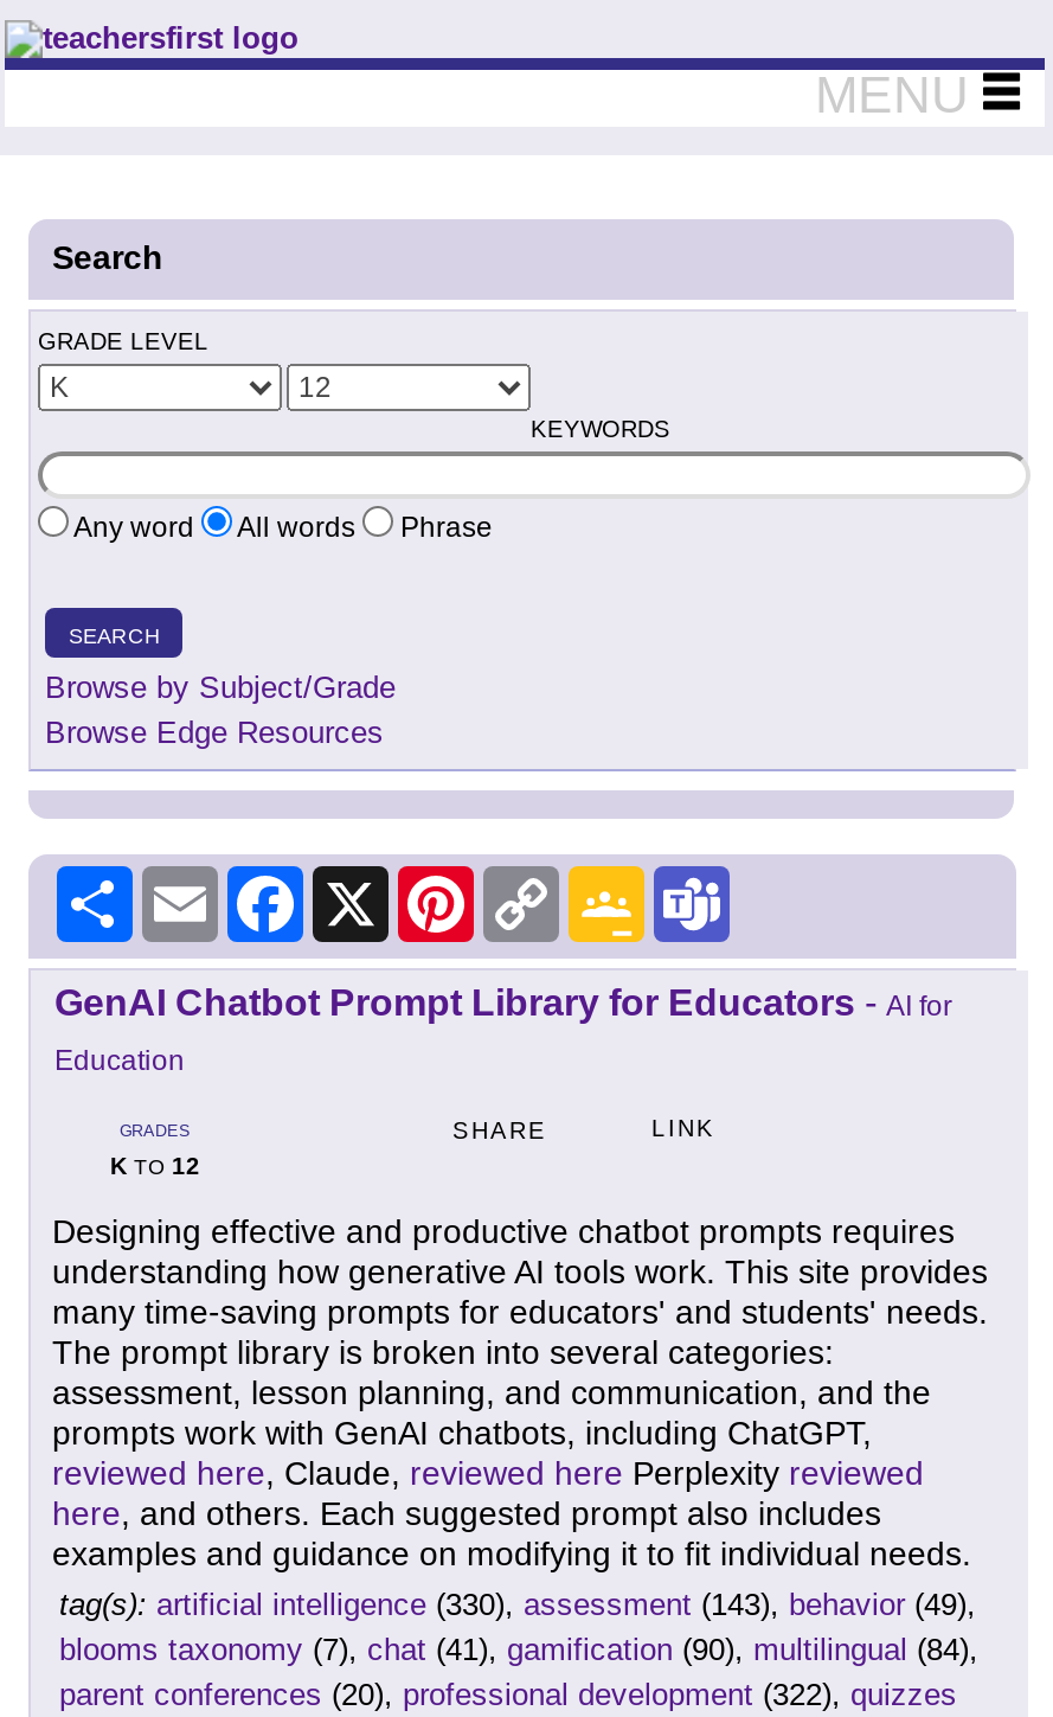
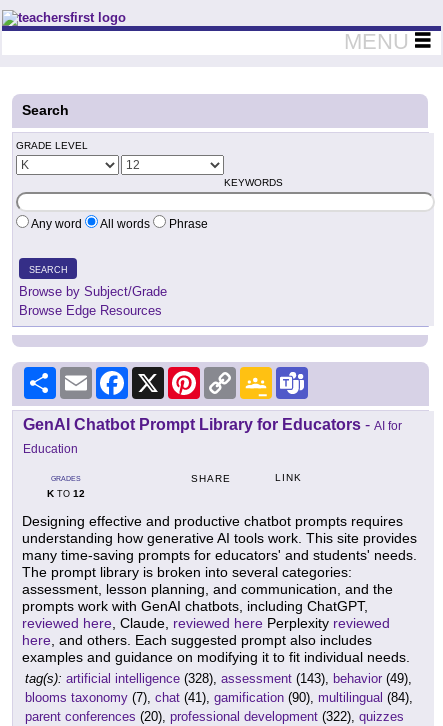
[59,1587,976,1622] tag(s): artificial intelligence (330), assessment (143), behavior (49), -> [25,671,412,686] tag(s): artificial intelligence (328), assessment (143), behavior (49),

